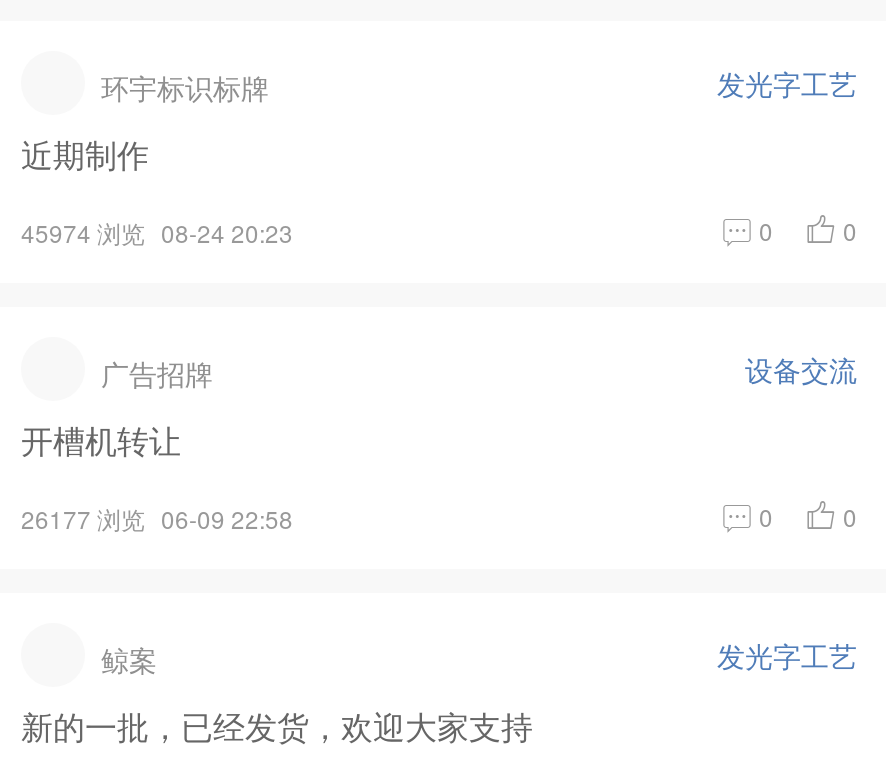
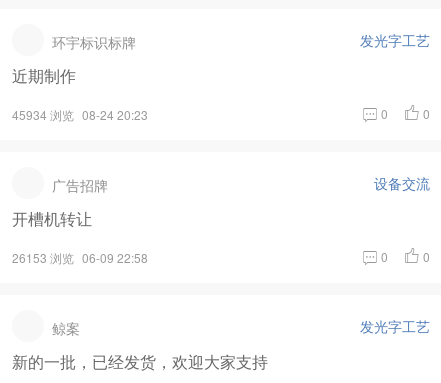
[21,215,293,249] 45974 浏览 08-24 20:23 -> [12,106,148,123] 45934 浏览 08-24 20:23
[21,501,293,535] 26177 浏览 06-09 22:58 -> [12,249,148,266] 26153 浏览 06-09 22:58

